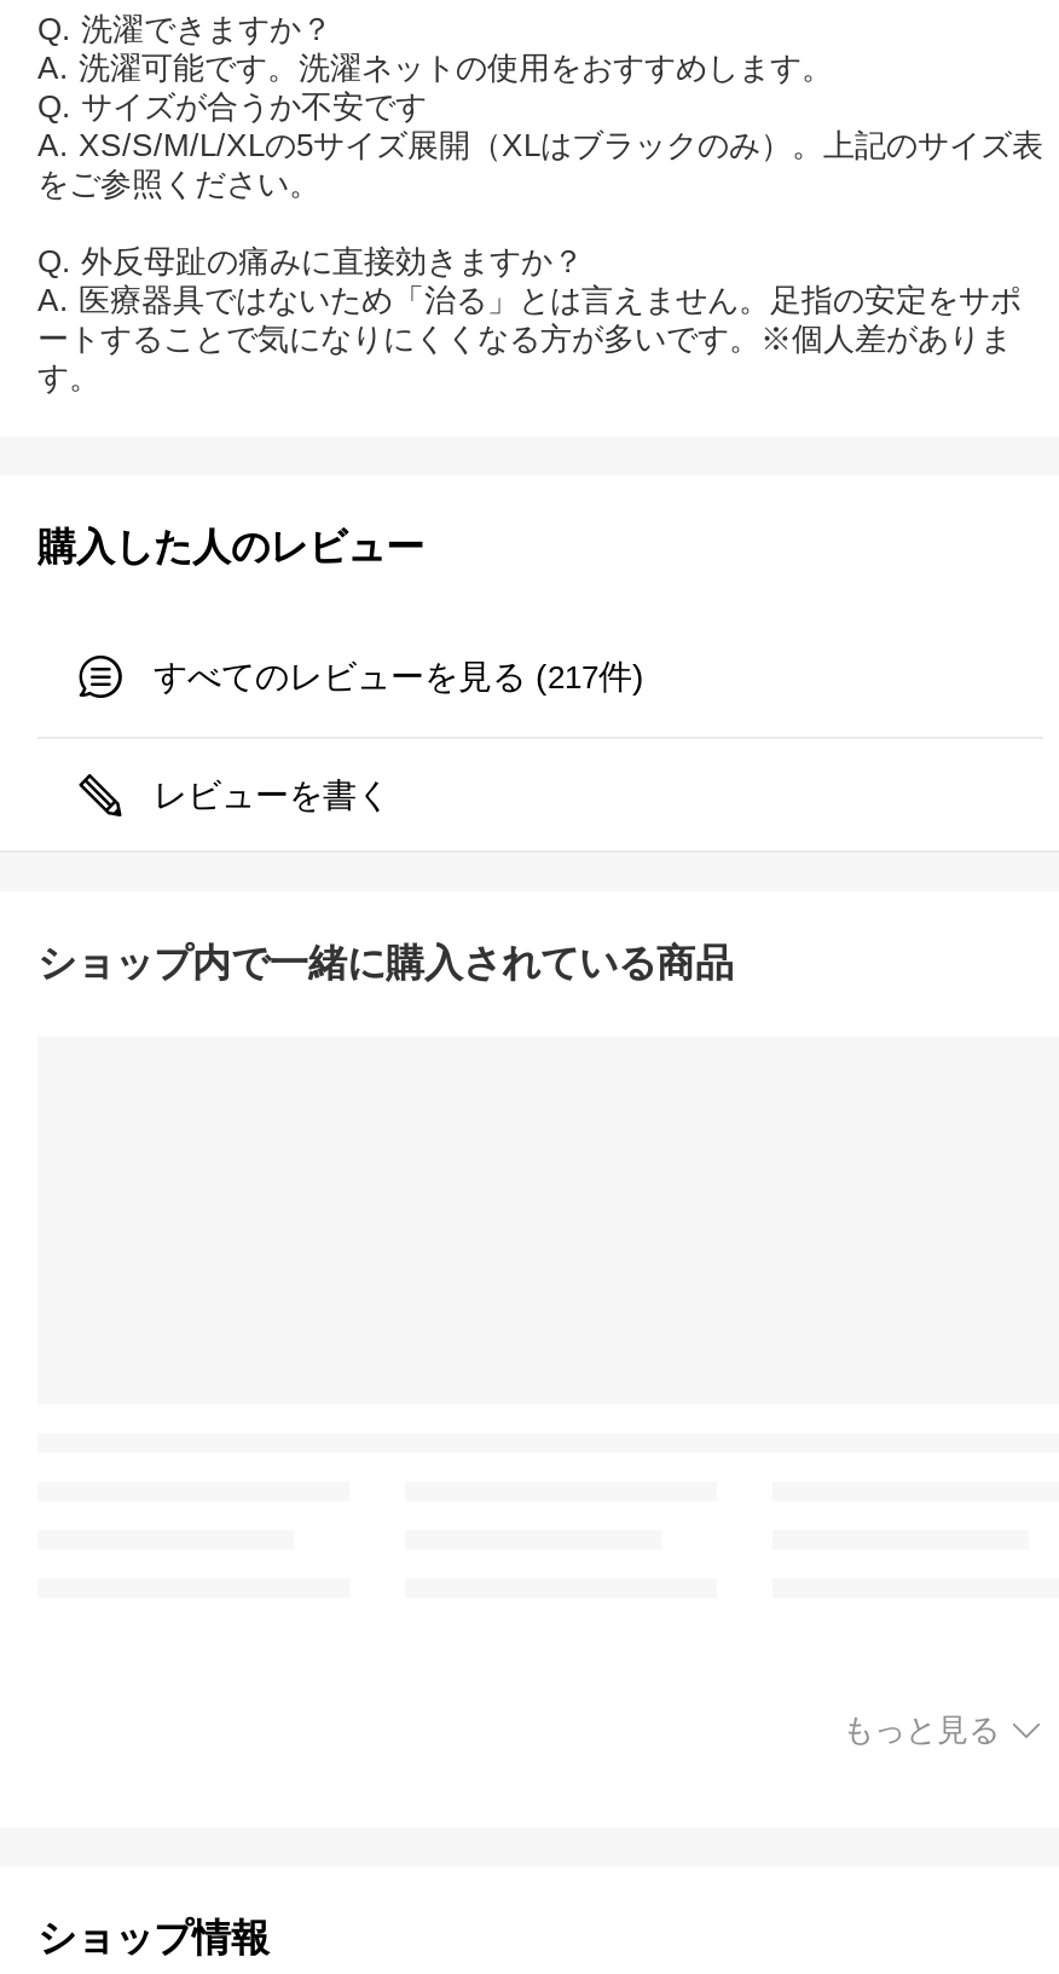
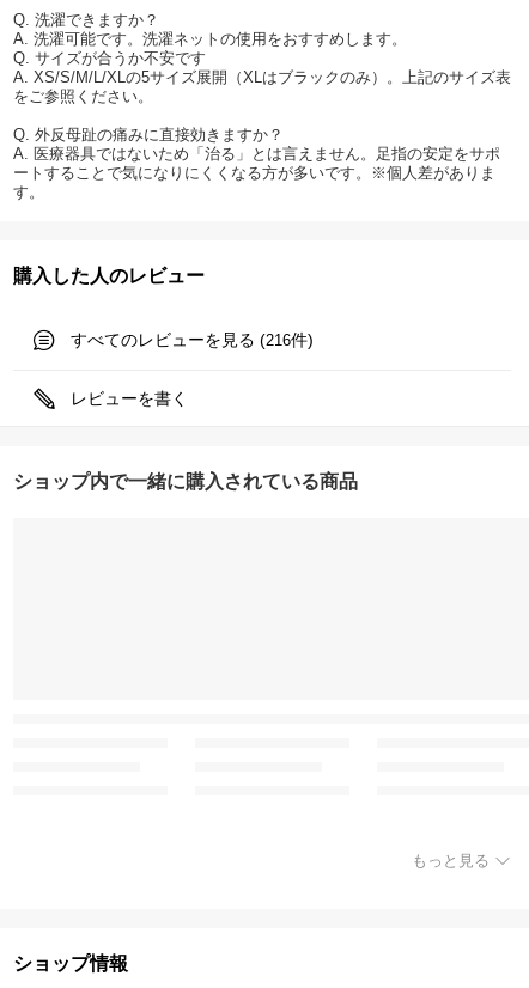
[154,657,644,695] すべてのレビューを見る (217件) -> [71,330,314,349] すべてのレビューを見る (216件)

